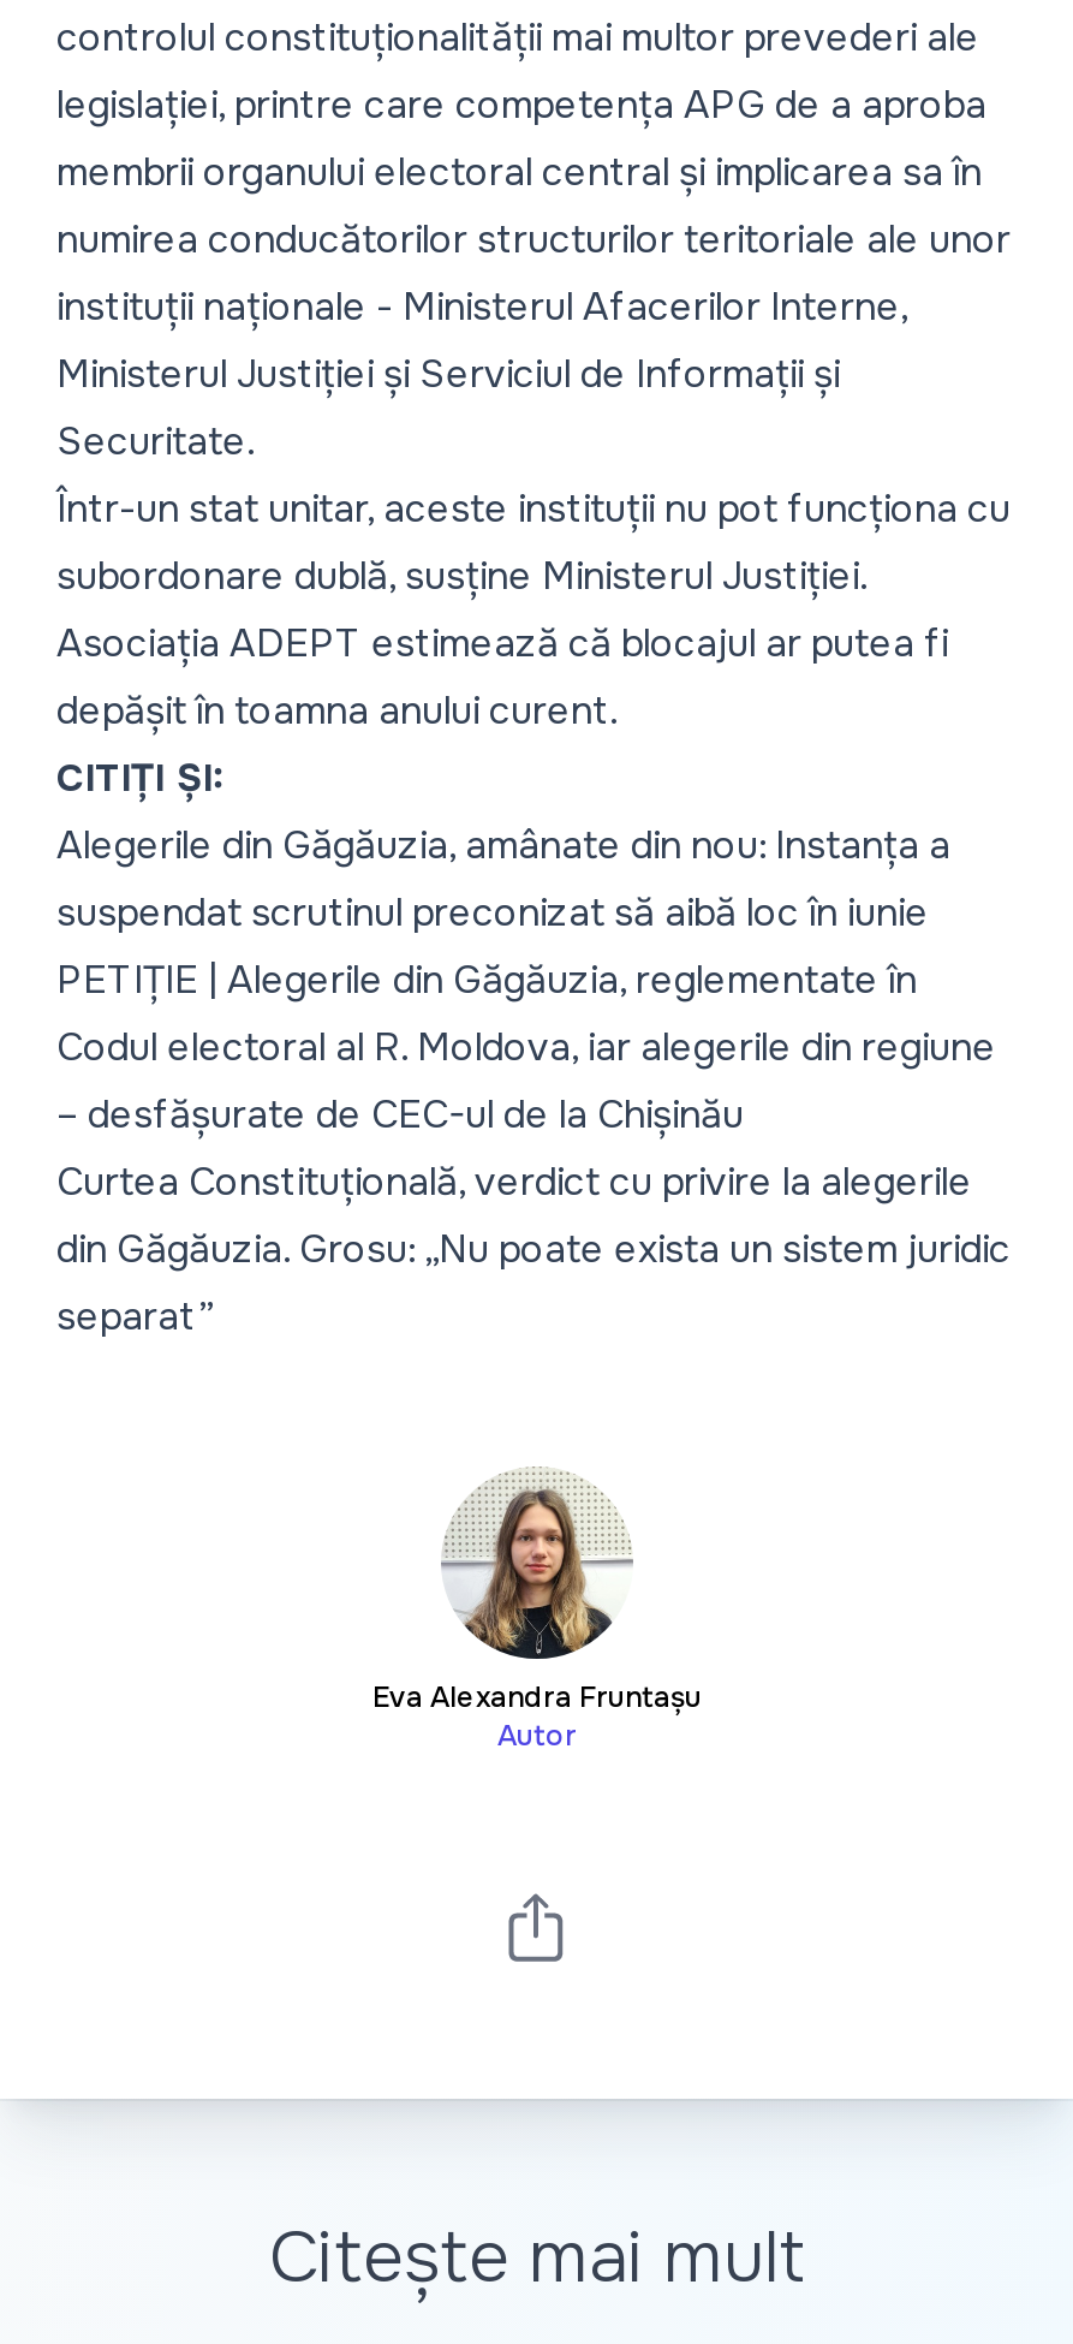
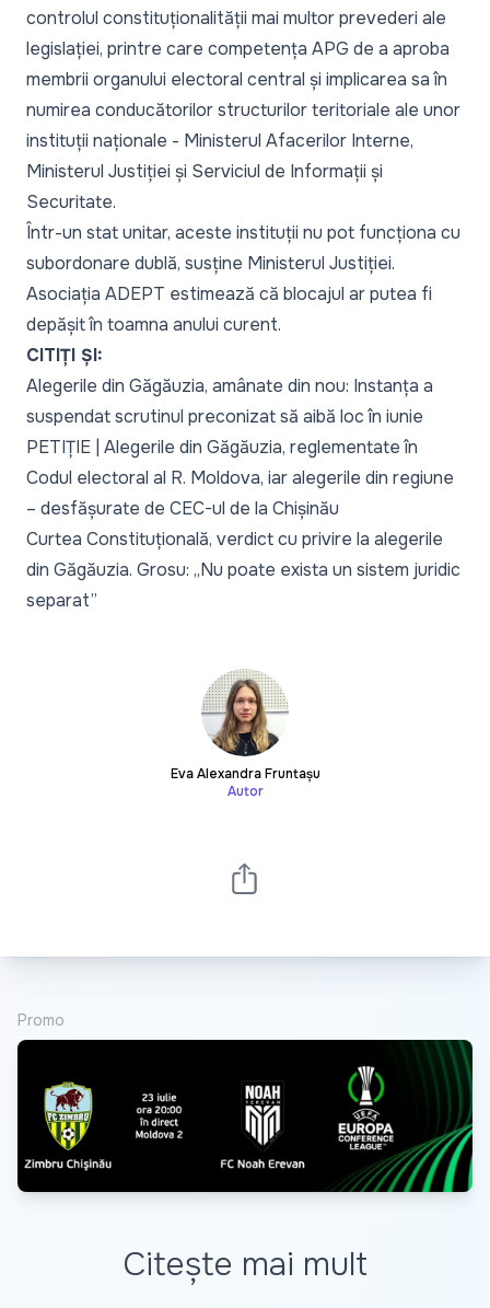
none -> [16,1039,474,1193] [image]
none -> [17,1010,65,1030] Promo

